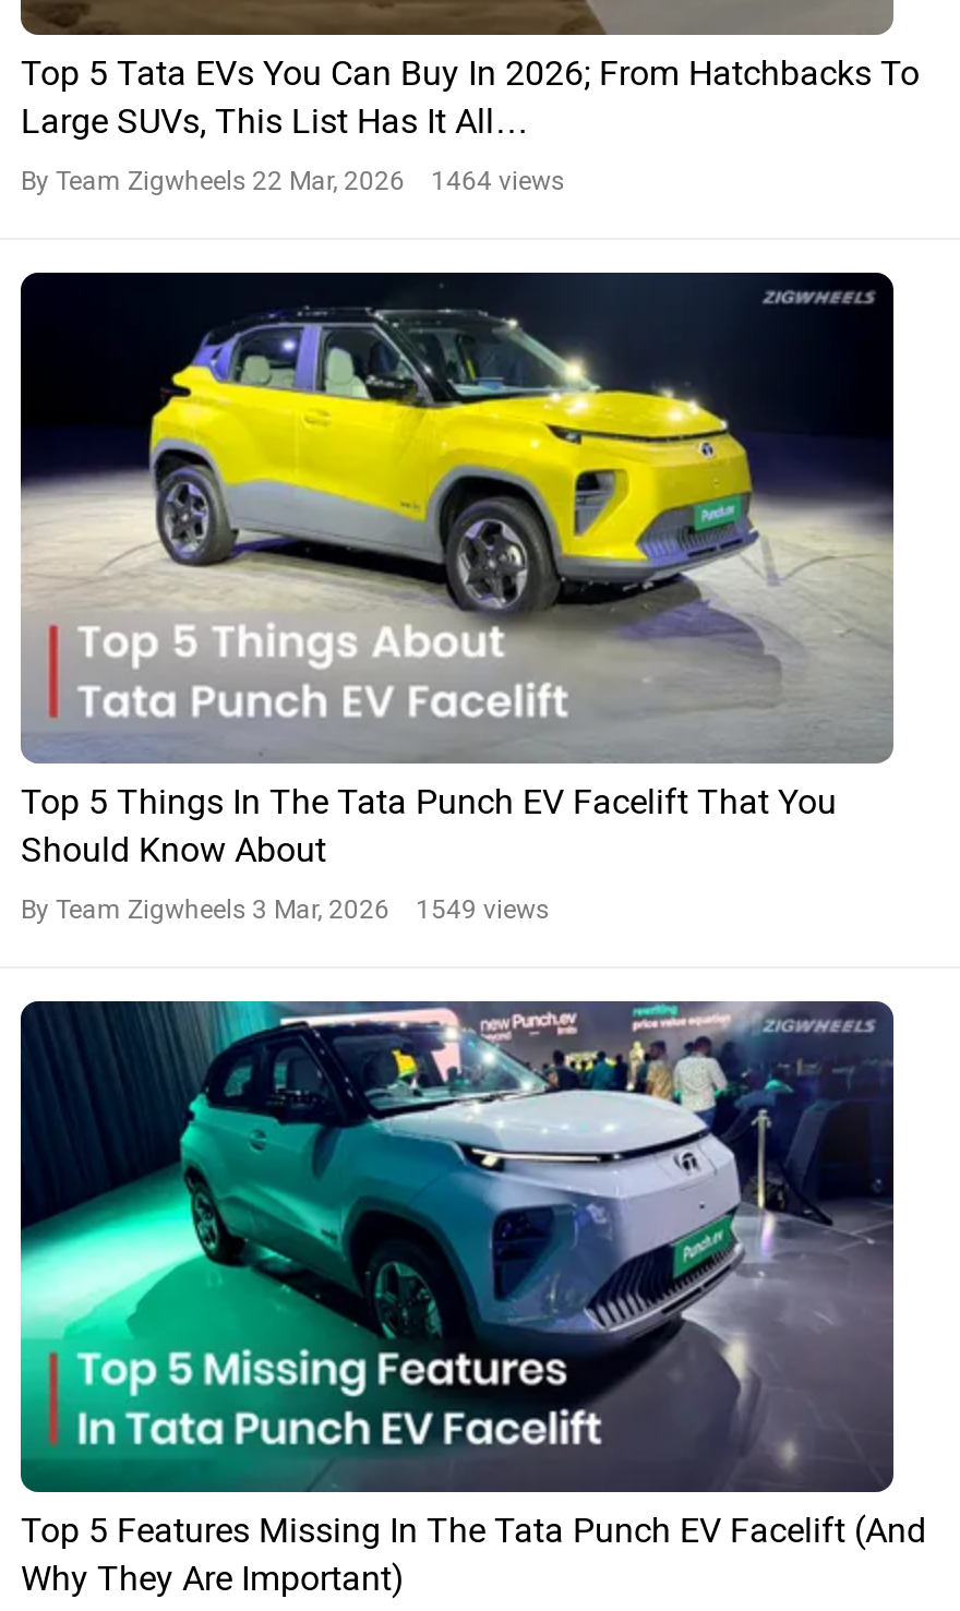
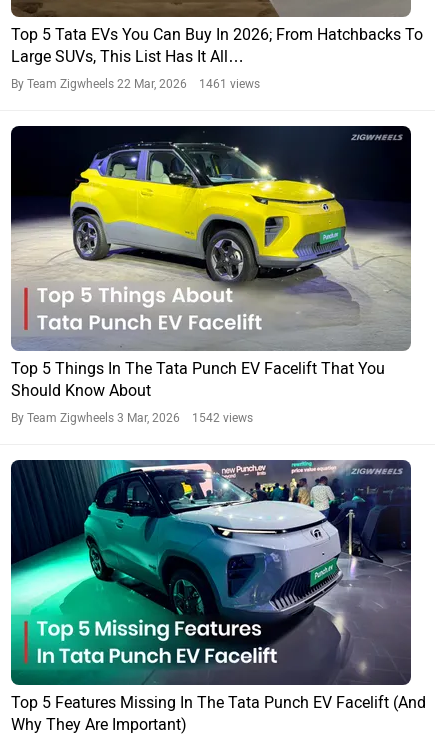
[21,167,564,198] By Team Zigwheels 22 Mar, 2026 1464 views -> [11,77,260,91] By Team Zigwheels 22 Mar, 2026 1461 views
[21,896,549,926] By Team Zigwheels 3 Mar, 2026 1549 views -> [11,411,253,425] By Team Zigwheels 3 Mar, 2026 1542 views

